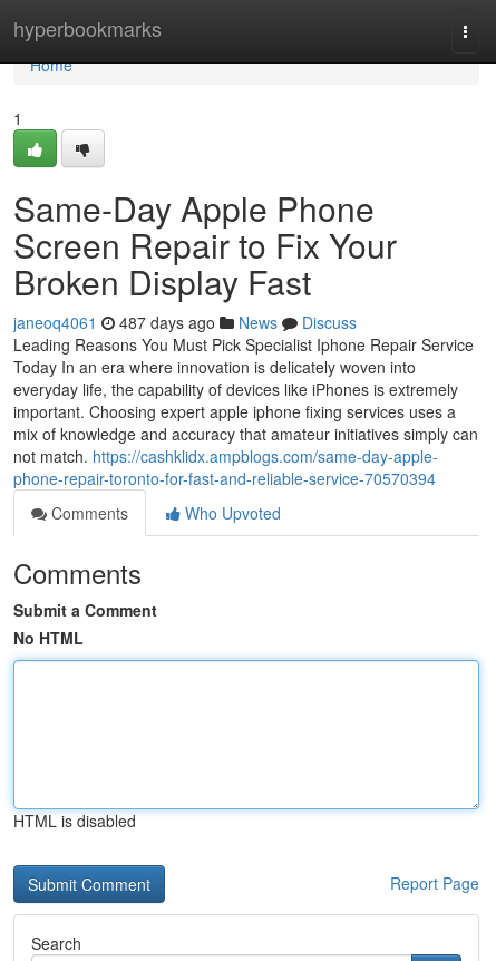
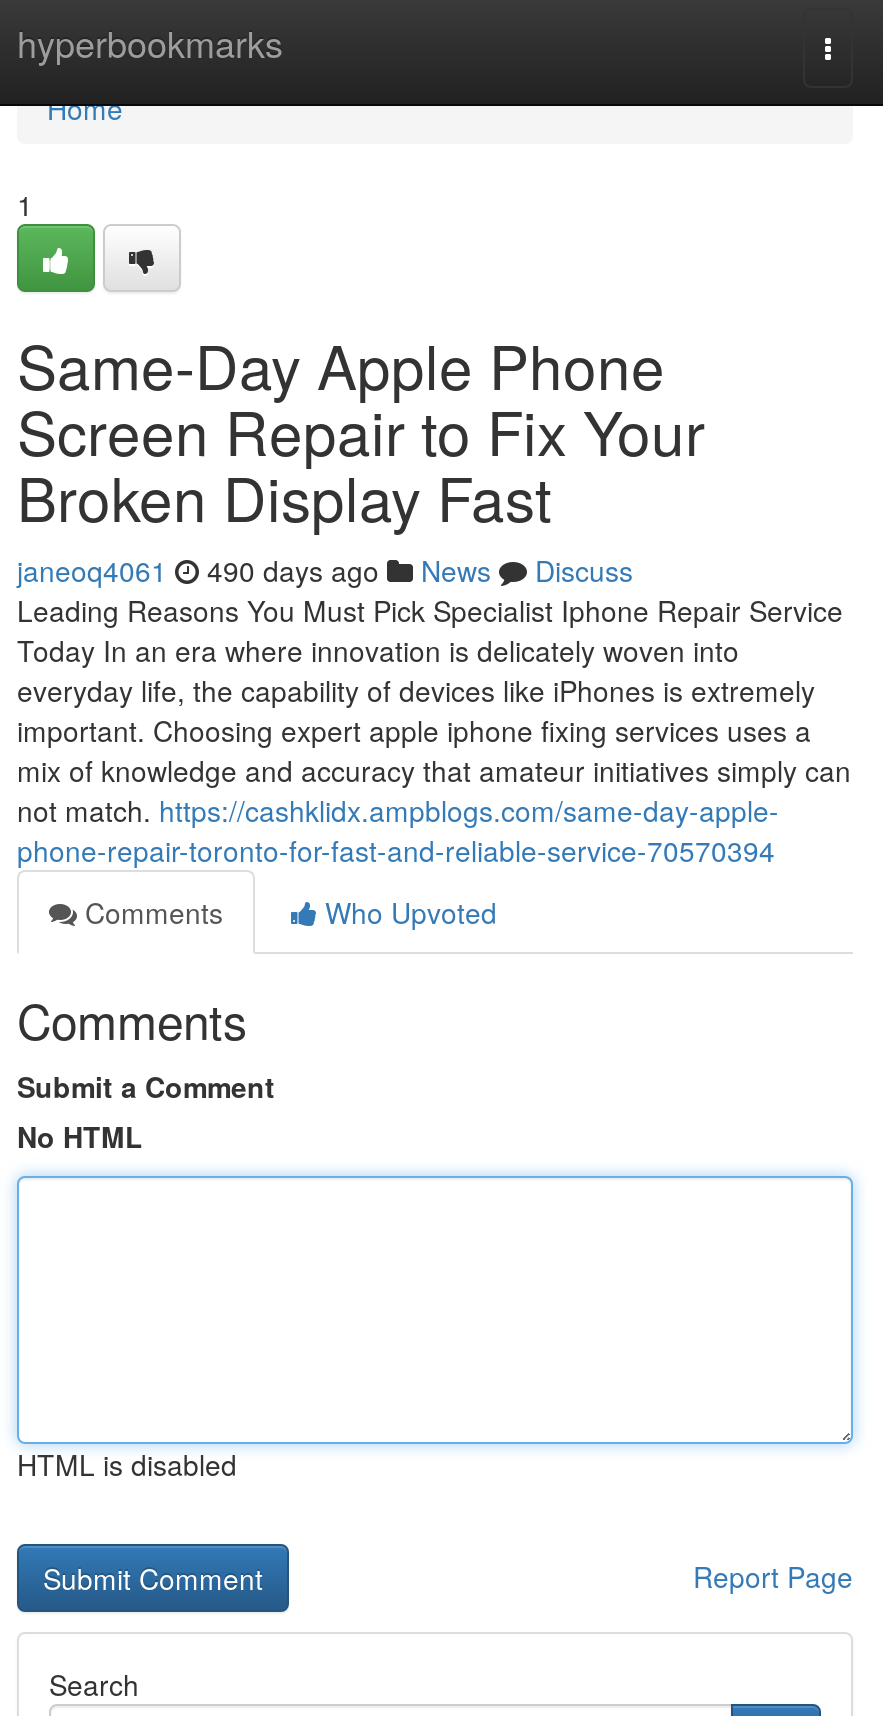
[13,311,357,333] janeoq4061 487 days ago News Discuss -> [17,550,633,590] janeoq4061 490 days ago News Discuss

